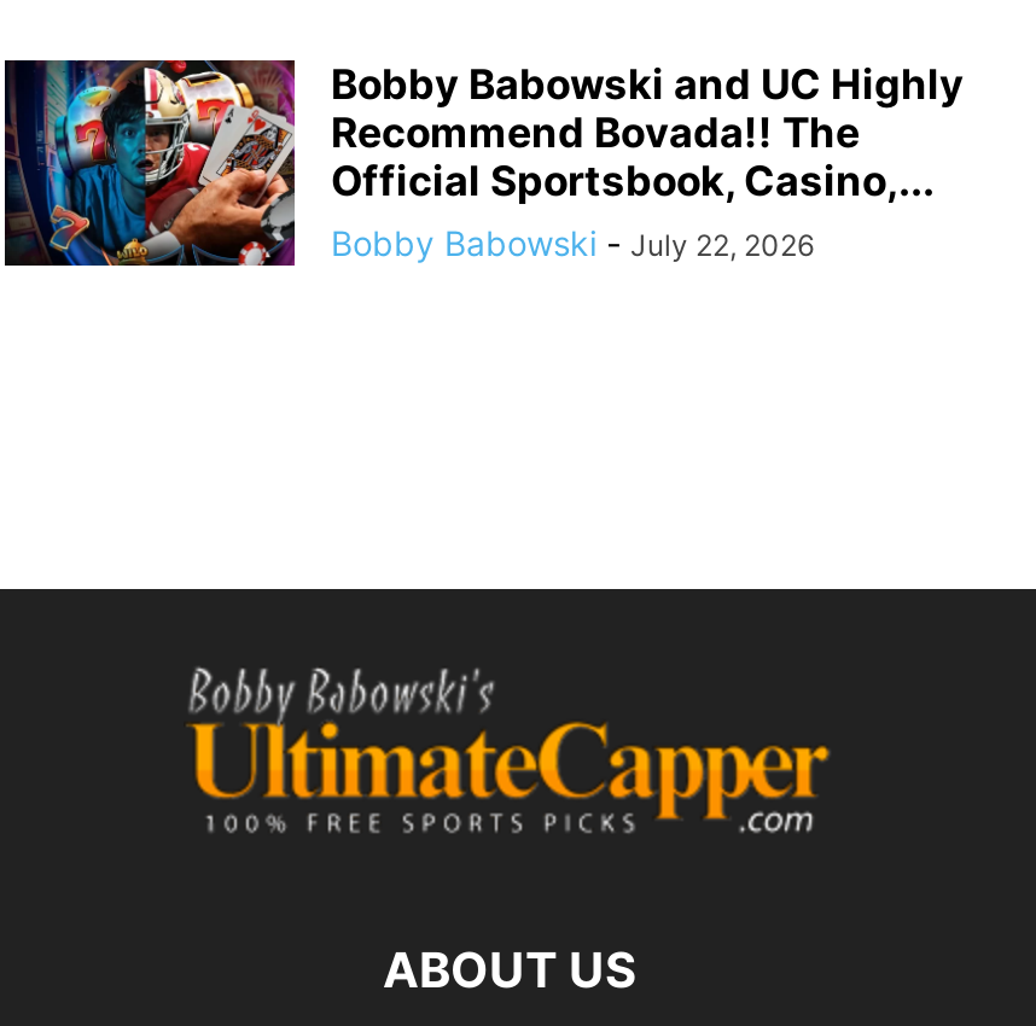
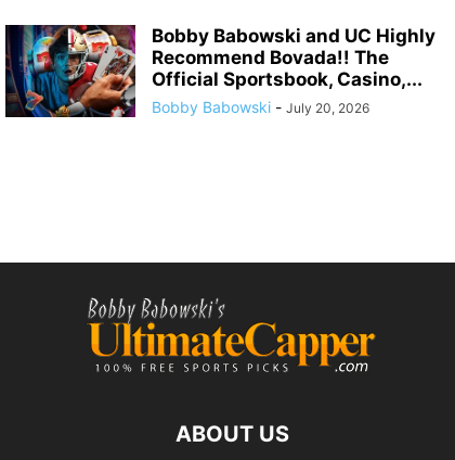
[331,221,814,262] Bobby Babowski - July 22, 2026 -> [152,97,369,116] Bobby Babowski - July 20, 2026

